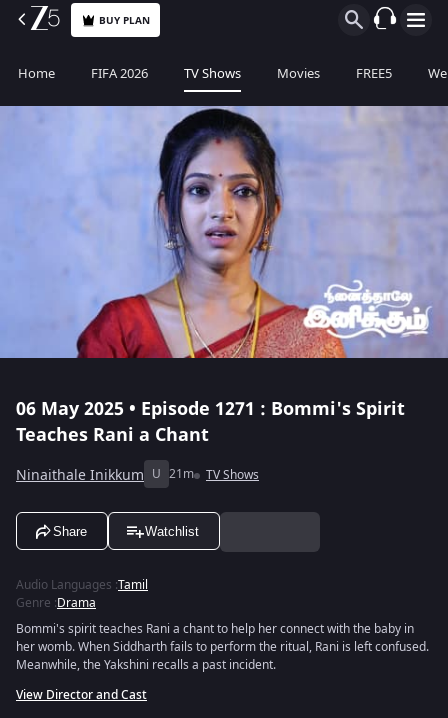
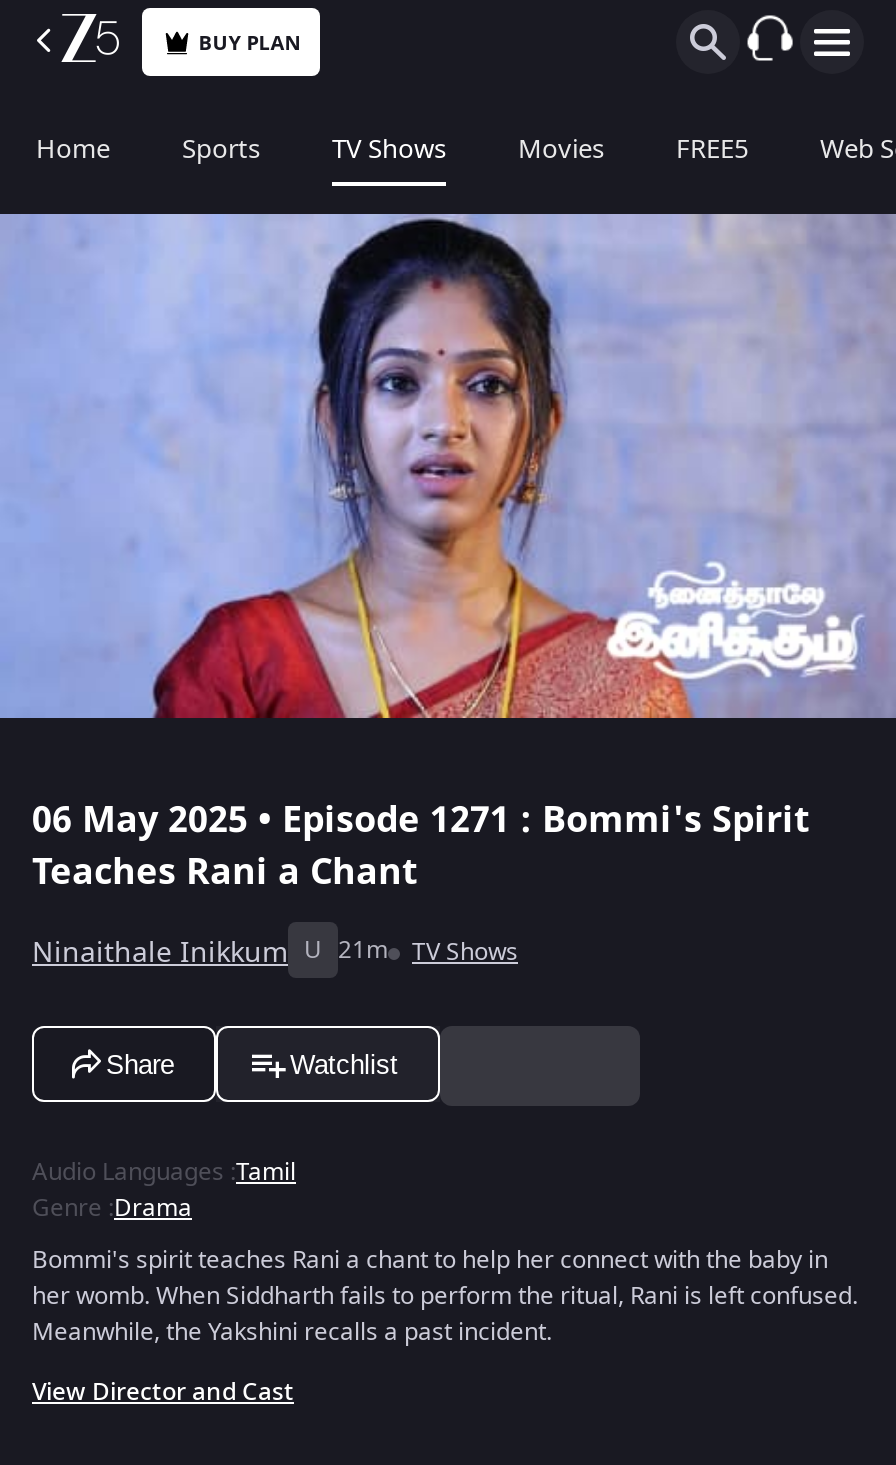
[91,64,148,83] FIFA 2026 -> [182,130,260,168] Sports

